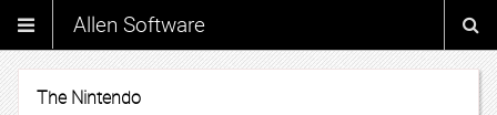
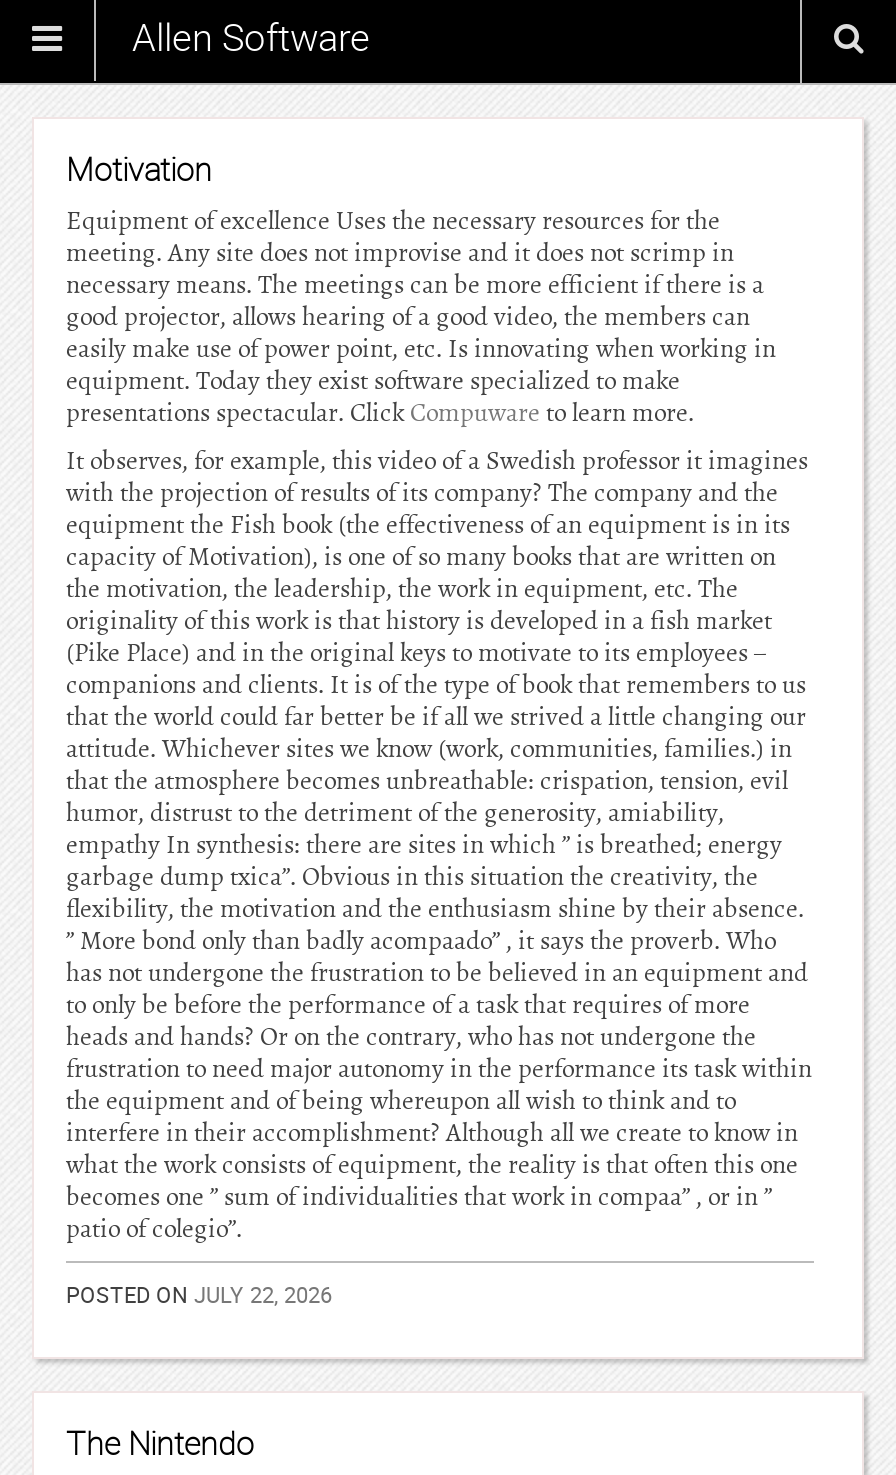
none -> [66,147,812,1309] Motivation | Equipment of excellence Uses the necessary resources for the | meeting. Any site does not improvise and it does not scrimp in | necessary means. The meetings can be more efficient if there is a | good projector, allows hearing of a good video, the members can | easily make use of power point, etc. Is innovating when working in | equipment. Today they exist software specialized to make | presentations spectacular. Click Compuware to learn more. | It observes, for example, this video of a Swedish professor it imagines | with the projection of results of its company? The company and the | equipment the Fish book (the effectiveness of an equipment is in its | capacity of Motivation), is one of so many books that are written on | the motivation, the leadership, the work in equipment, etc. The | originality of this work is that history is developed in a fish market | (Pike Place) and in the original keys to motivate to its employees – | companions and clients. It is of the type of book that remembers to us | that the world could far better be if all we strived a little changing our | attitude. Whichever sites we know (work, communities, families.) in | that the atmosphere becomes unbreathable: crispation, tension, evil | humor, distrust to the detriment of the generosity, amiability, | empathy In synthesis: there are sites in which ” is breathed; energy | garbage dump txica”. Obvious in this situation the creativity, the | flexibility, the motivation and the enthusiasm shine by their absence. | ” More bond only than badly acompaado” , it says the proverb. Who | has not undergone the frustration to be believed in an equipment and | to only be before the performance of a task that requires of more | heads and hands? Or on the contrary, who has not undergone the | frustration to need major autonomy in the performance its task within | the equipment and of being whereupon all wish to think and to | interfere in their accomplishment? Although all we create to know in | what the work consists of equipment, the reality is that often this one | becomes one ” sum of individualities that work in compaa” , or in ” | patio of colegio”. | POSTED ON JULY 22, 2026

